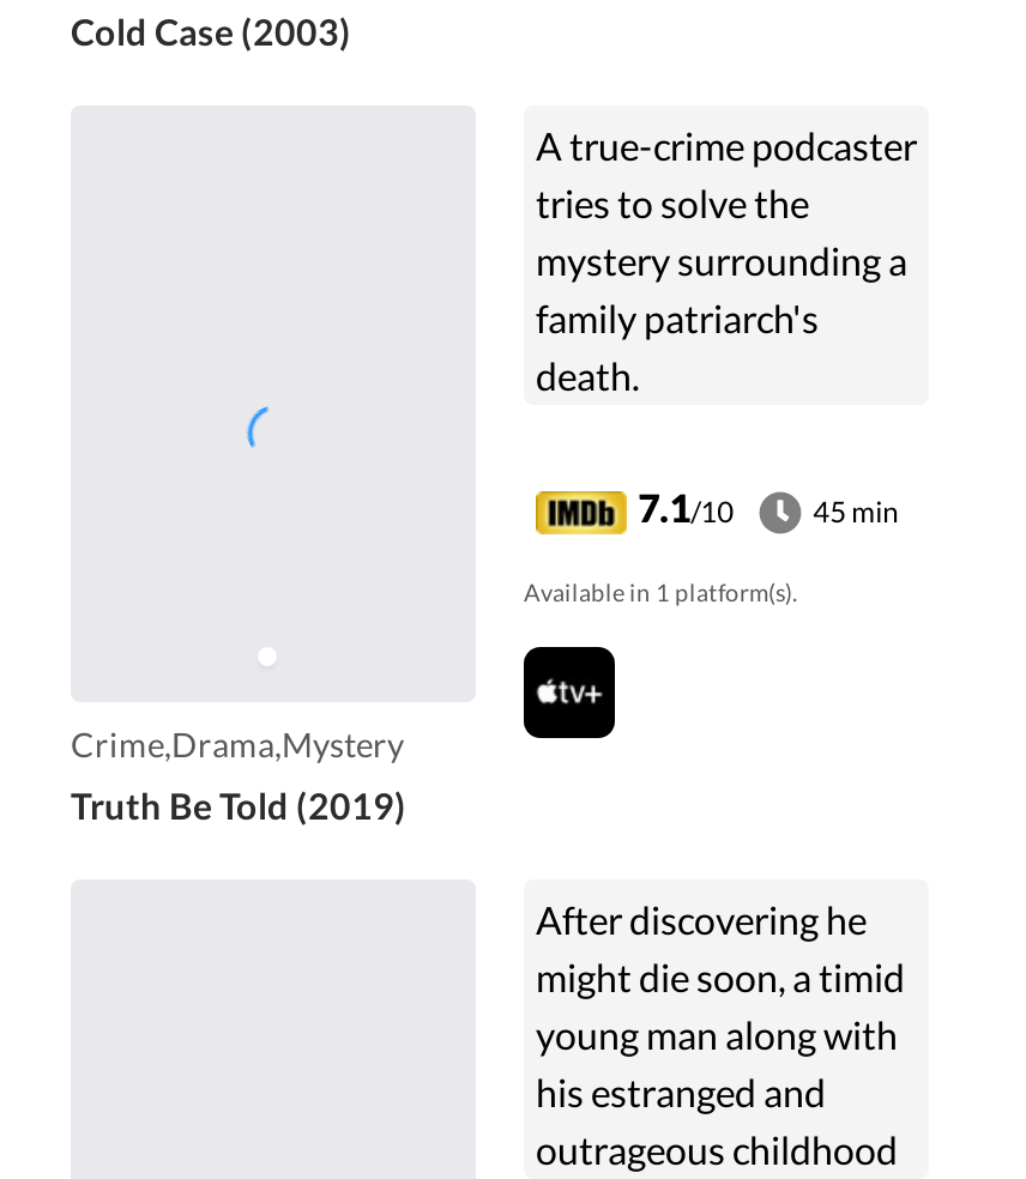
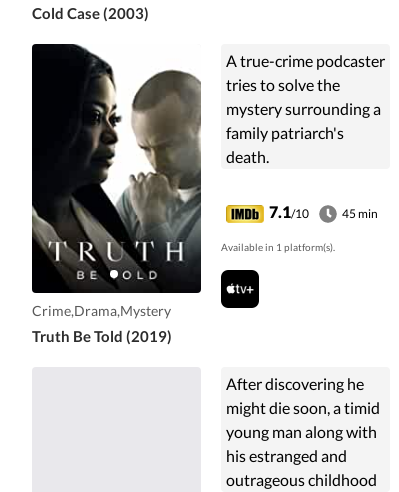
none -> [31,43,202,294] [image]

